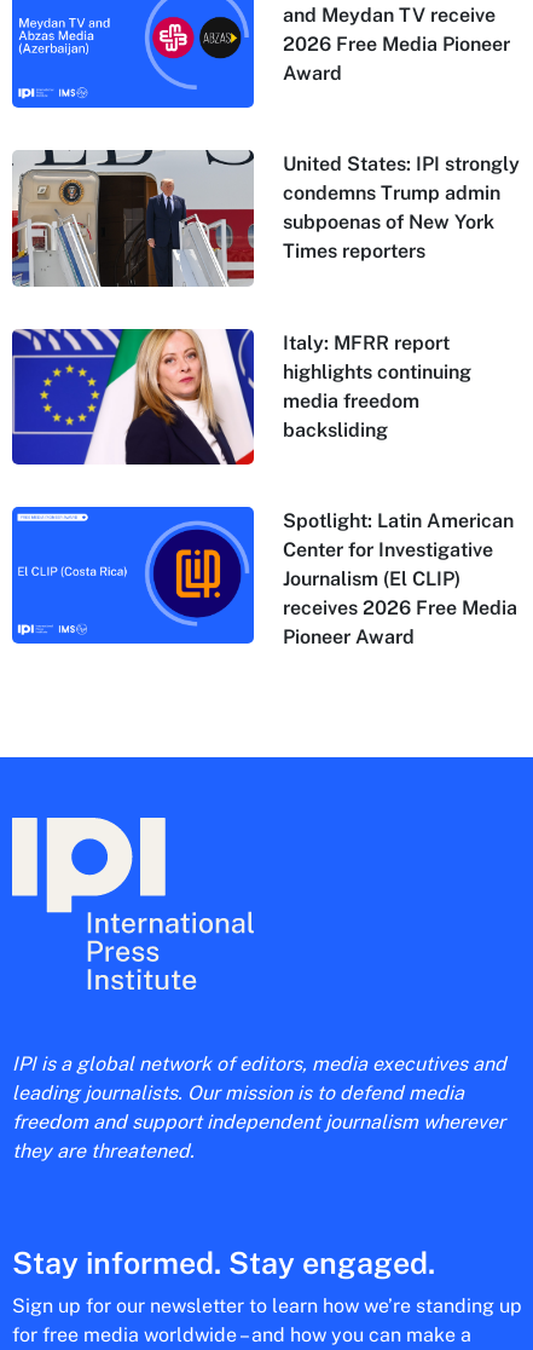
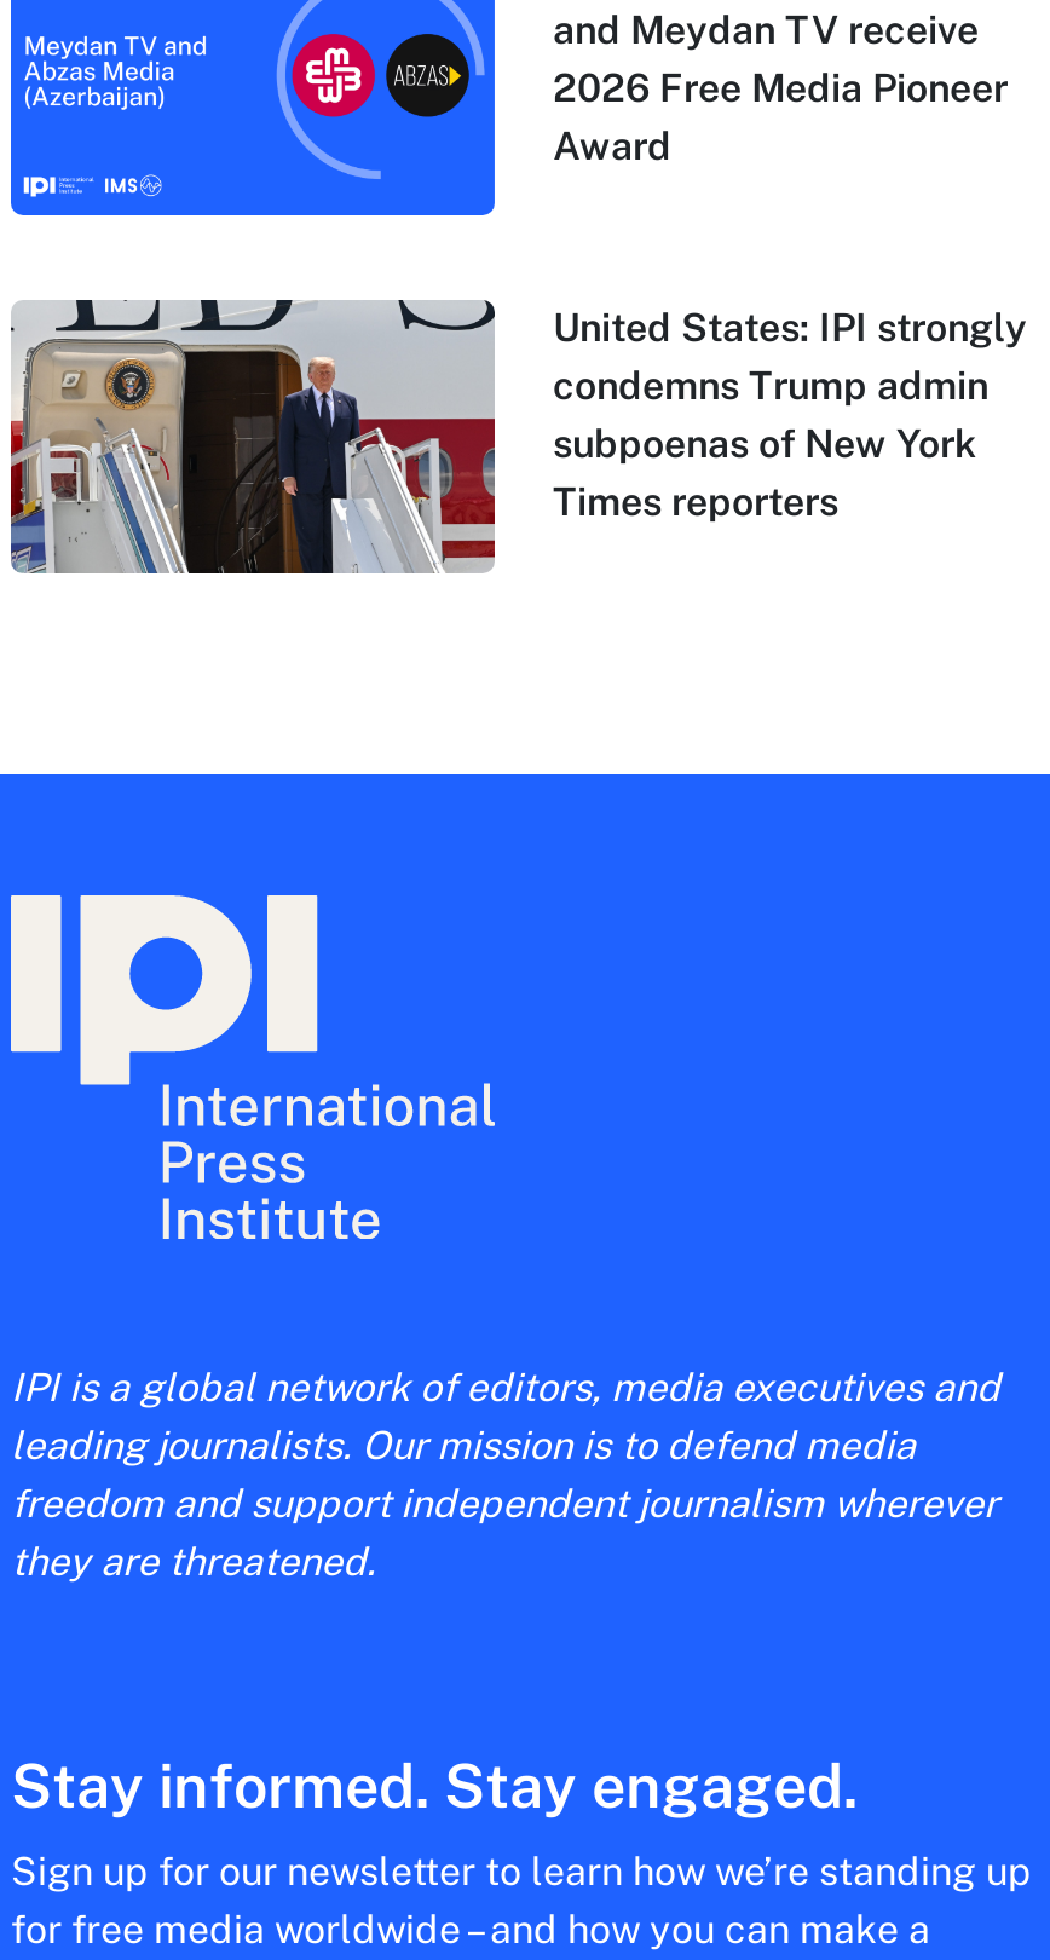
[11,328,471,478] [image] | Italy: MFRR report | highlights continuing | media freedom | backsliding -> none
[11,506,517,657] [image] | Spotlight: Latin American | Center for Investigative | Journalism (El CLIP) | receives 2026 Free Media | Pioneer Award -> none

